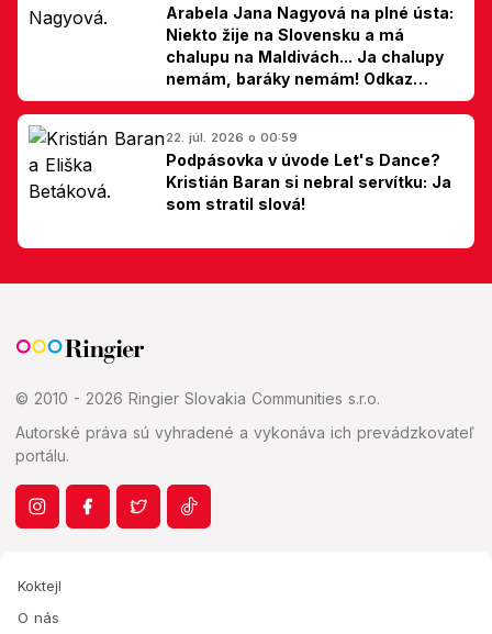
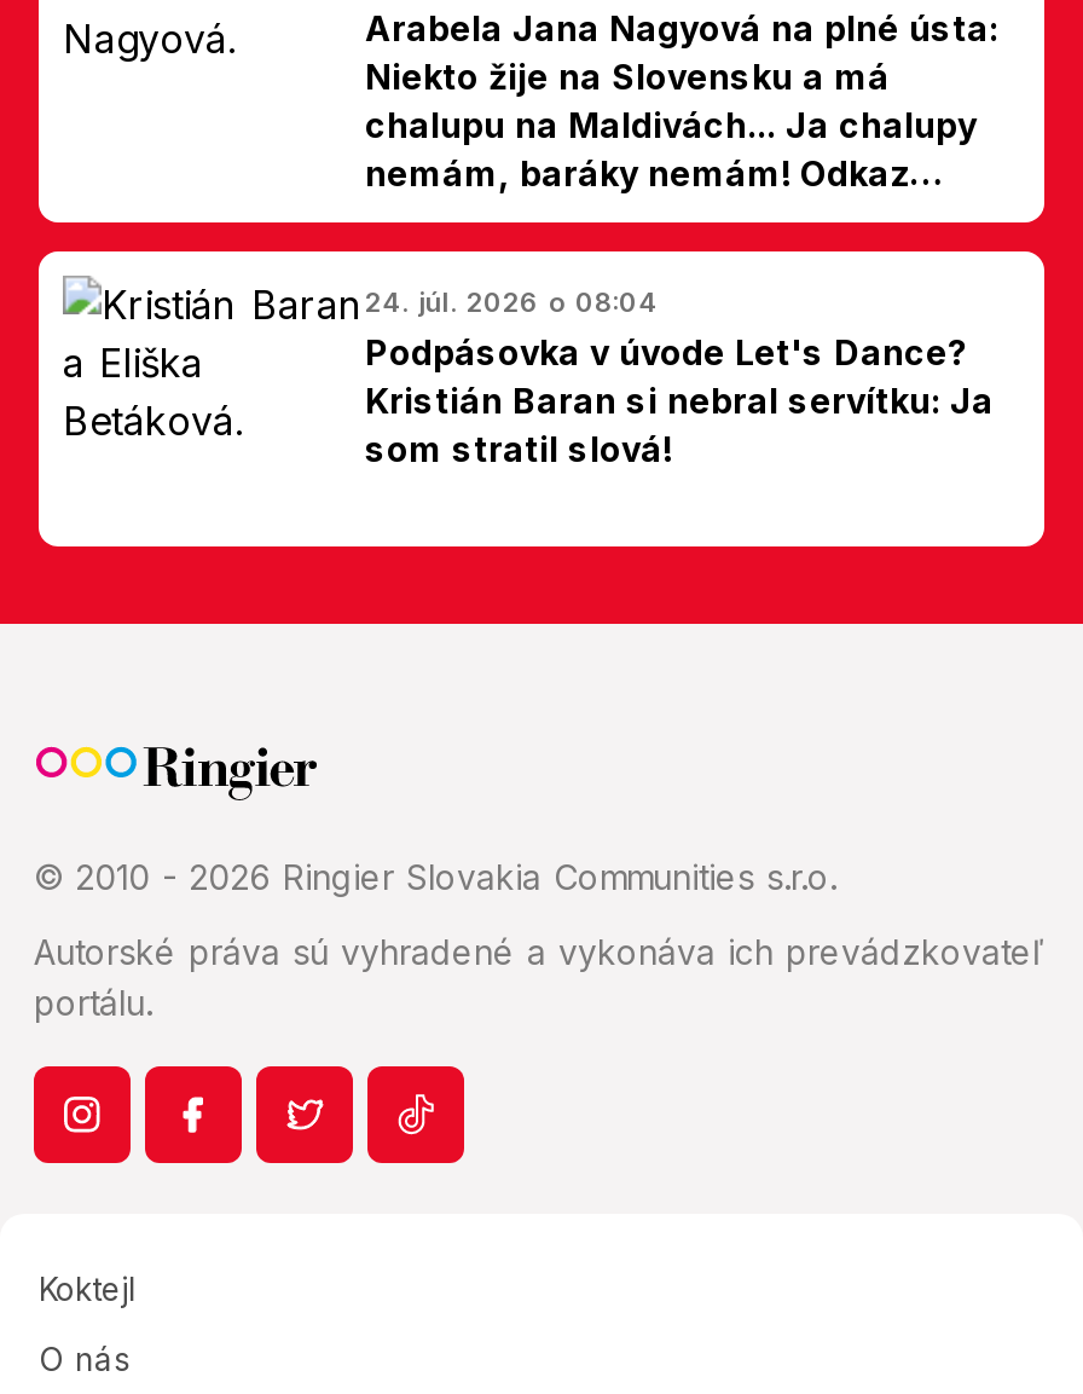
[166,129,298,145] 22. júl. 2026 o 00:59 -> [365,285,658,318] 24. júl. 2026 o 08:04

